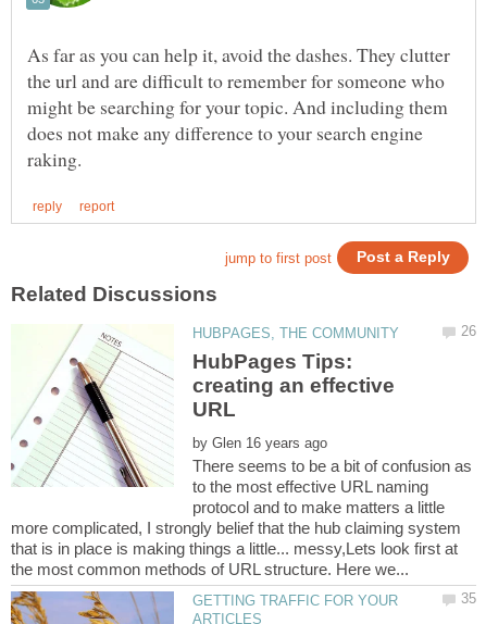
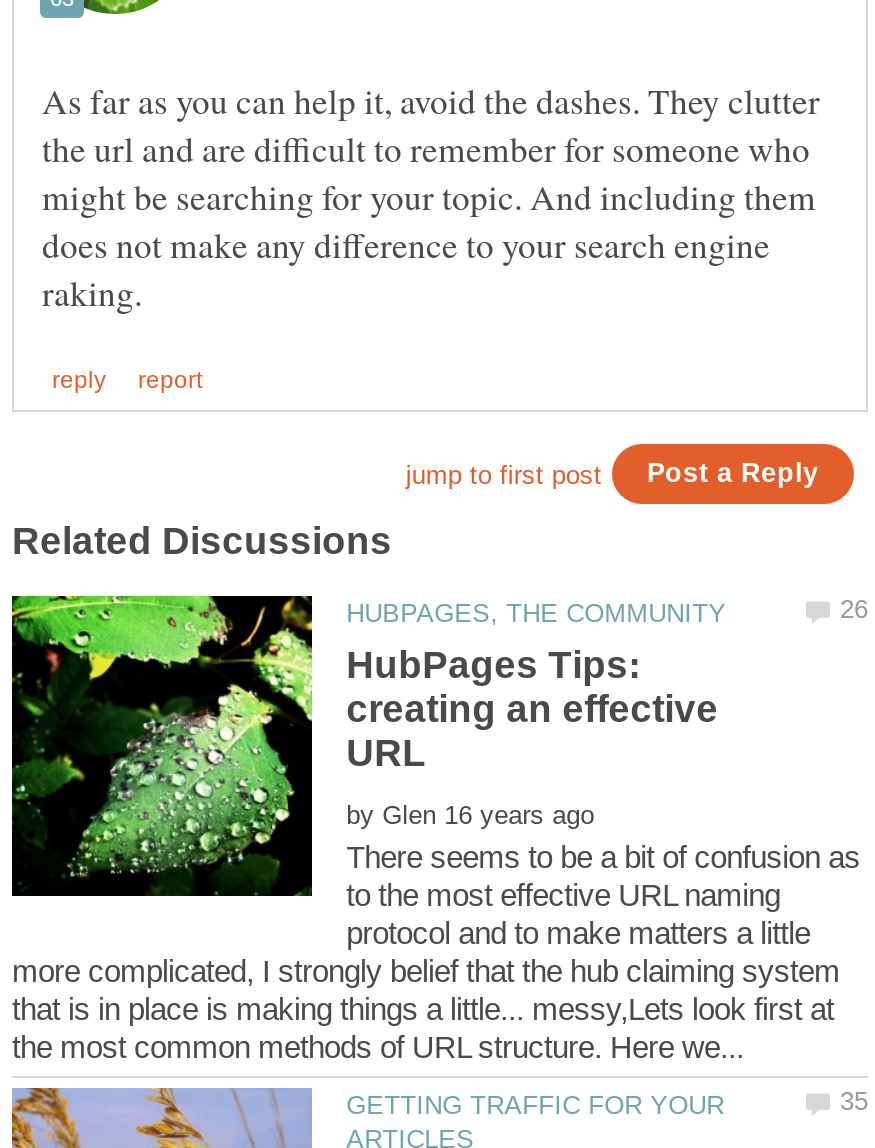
[10,324,174,488] [image] -> [10,594,314,898] [image]

